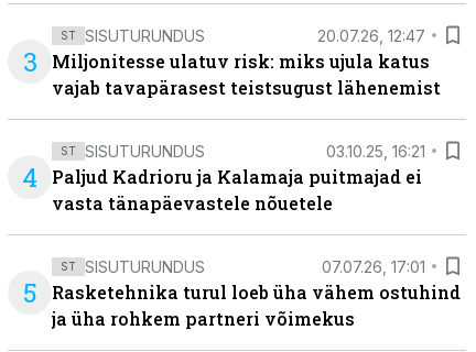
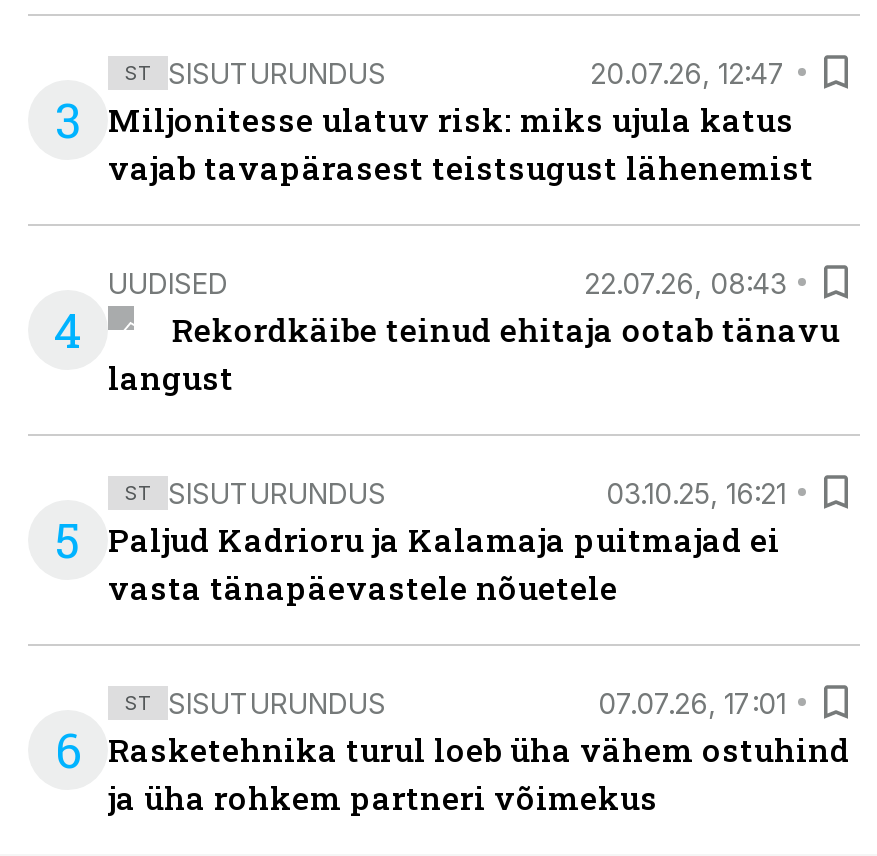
none -> [55,265,840,572] UUDISED | 22.07.26, 08:43 | Rekordkäibe teinud ehitaja ootab tänavu | langust | 5
[23,275,461,310] 5 Rasketehnika turul loeb üha vähem ostuhind -> [55,718,850,782] 6 Rasketehnika turul loeb üha vähem ostuhind

